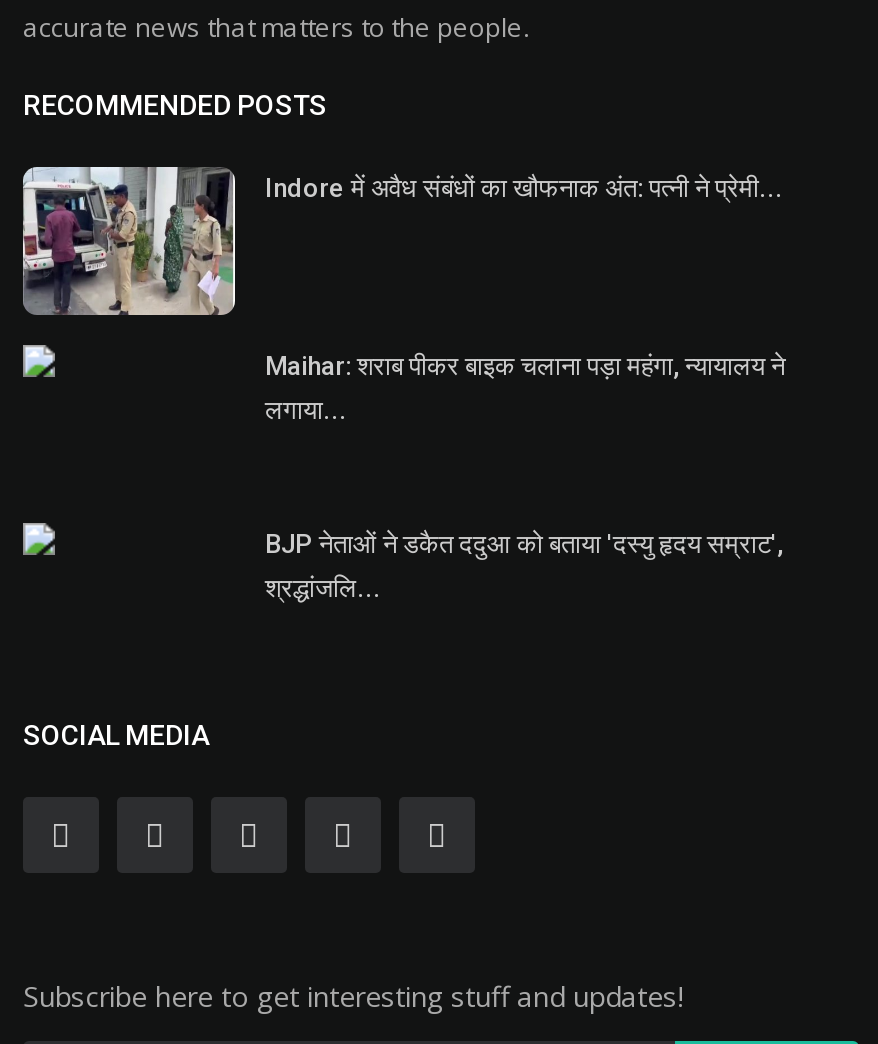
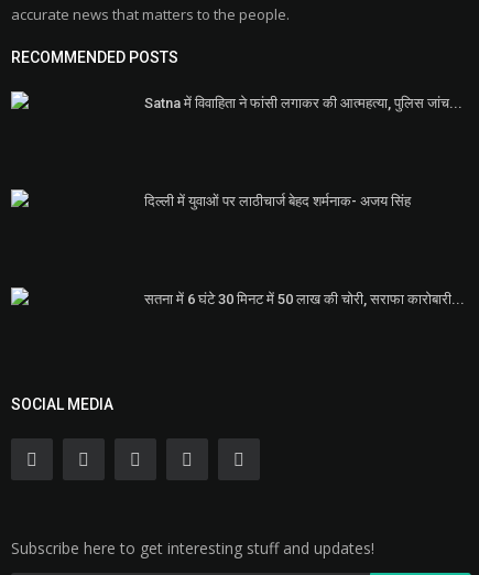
[21,164,237,318] [image] -> none
[265,173,783,203] Indore में अवैध संबंधों का खौफनाक अंत: पत्नी ने प्रेमी... -> [144,95,462,112] Satna में विवाहिता ने फांसी लगाकर की आत्महत्या, पुलिस जांच...
[265,351,785,425] Maihar: शराब पीकर बाइक चलाना पड़ा महंगा, न्यायालय ने | लगाया... -> [144,193,411,210] दिल्ली में युवाओं पर लाठीचार्ज बेहद शर्मनाक- अजय सिंह
[265,529,783,603] BJP नेताओं ने डकैत ददुआ को बताया 'दस्यु हृदय सम्राट', | श्रद्धांजलि... -> [144,291,465,308] सतना में 6 घंटे 30 मिनट में 50 लाख की चोरी, सराफा कारोबारी...

